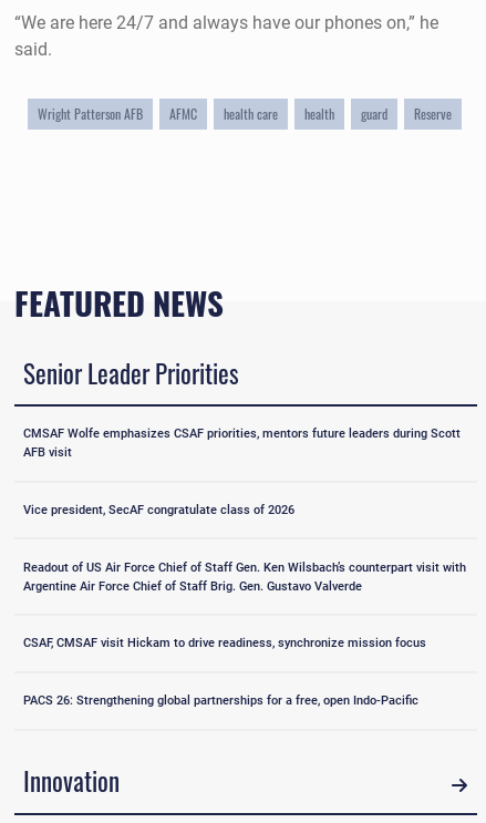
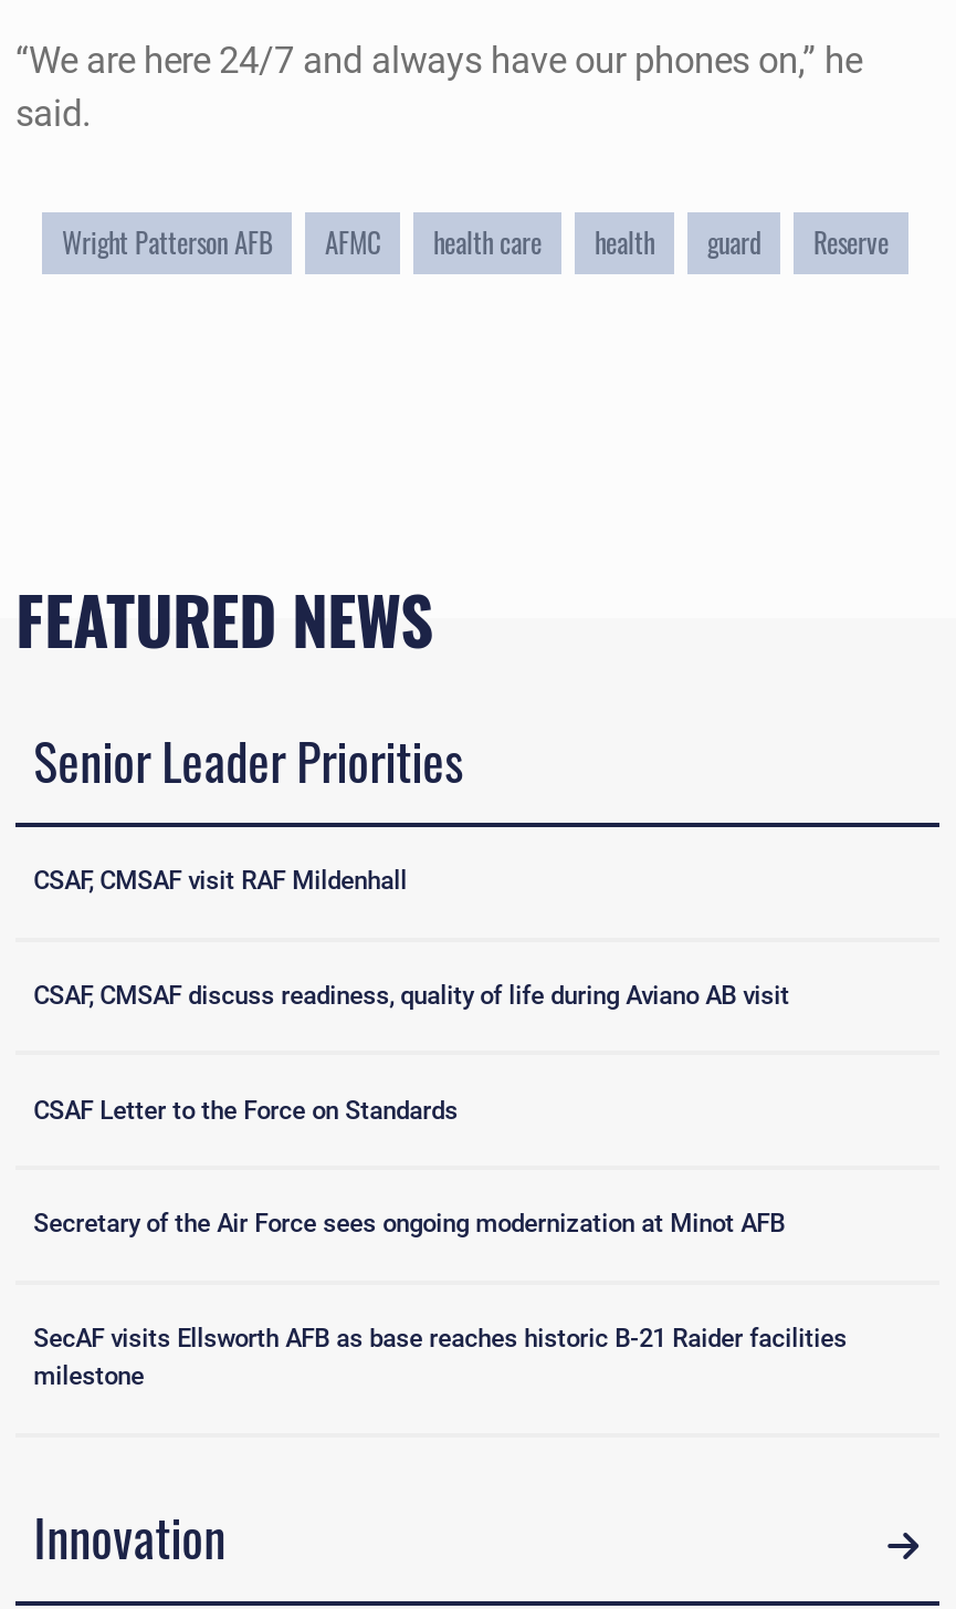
[23,426,461,460] CMSAF Wolfe emphasizes CSAF priorities, mentors future leaders during Scott | AFB visit -> [34,865,407,896] CSAF, CMSAF visit RAF Mildenhall
[23,502,295,517] Vice president, SecAF congratulate class of 2026 -> [34,980,790,1011] CSAF, CMSAF discuss readiness, quality of life during Aviano AB visit
[23,559,466,593] Readout of US Air Force Chief of Staff Gen. Ken Wilsbach’s counterpart visit with | Argentine Air Force Chief of Staff Brig. Gen. Gustavo Valverde -> [34,1094,458,1125] CSAF Letter to the Force on Standards
[23,635,426,651] CSAF, CMSAF visit Hickam to drive readiness, synchronize mission focus -> [34,1209,785,1240] Secretary of the Air Force sees ongoing modernization at Minot AFB
[23,693,423,708] PACS 26: Strengthening global partnerships for a free, open Indo-Pacific -> [34,1323,847,1392] SecAF visits Ellsworth AFB as base reaches historic B-21 Raider facilities | milestone

